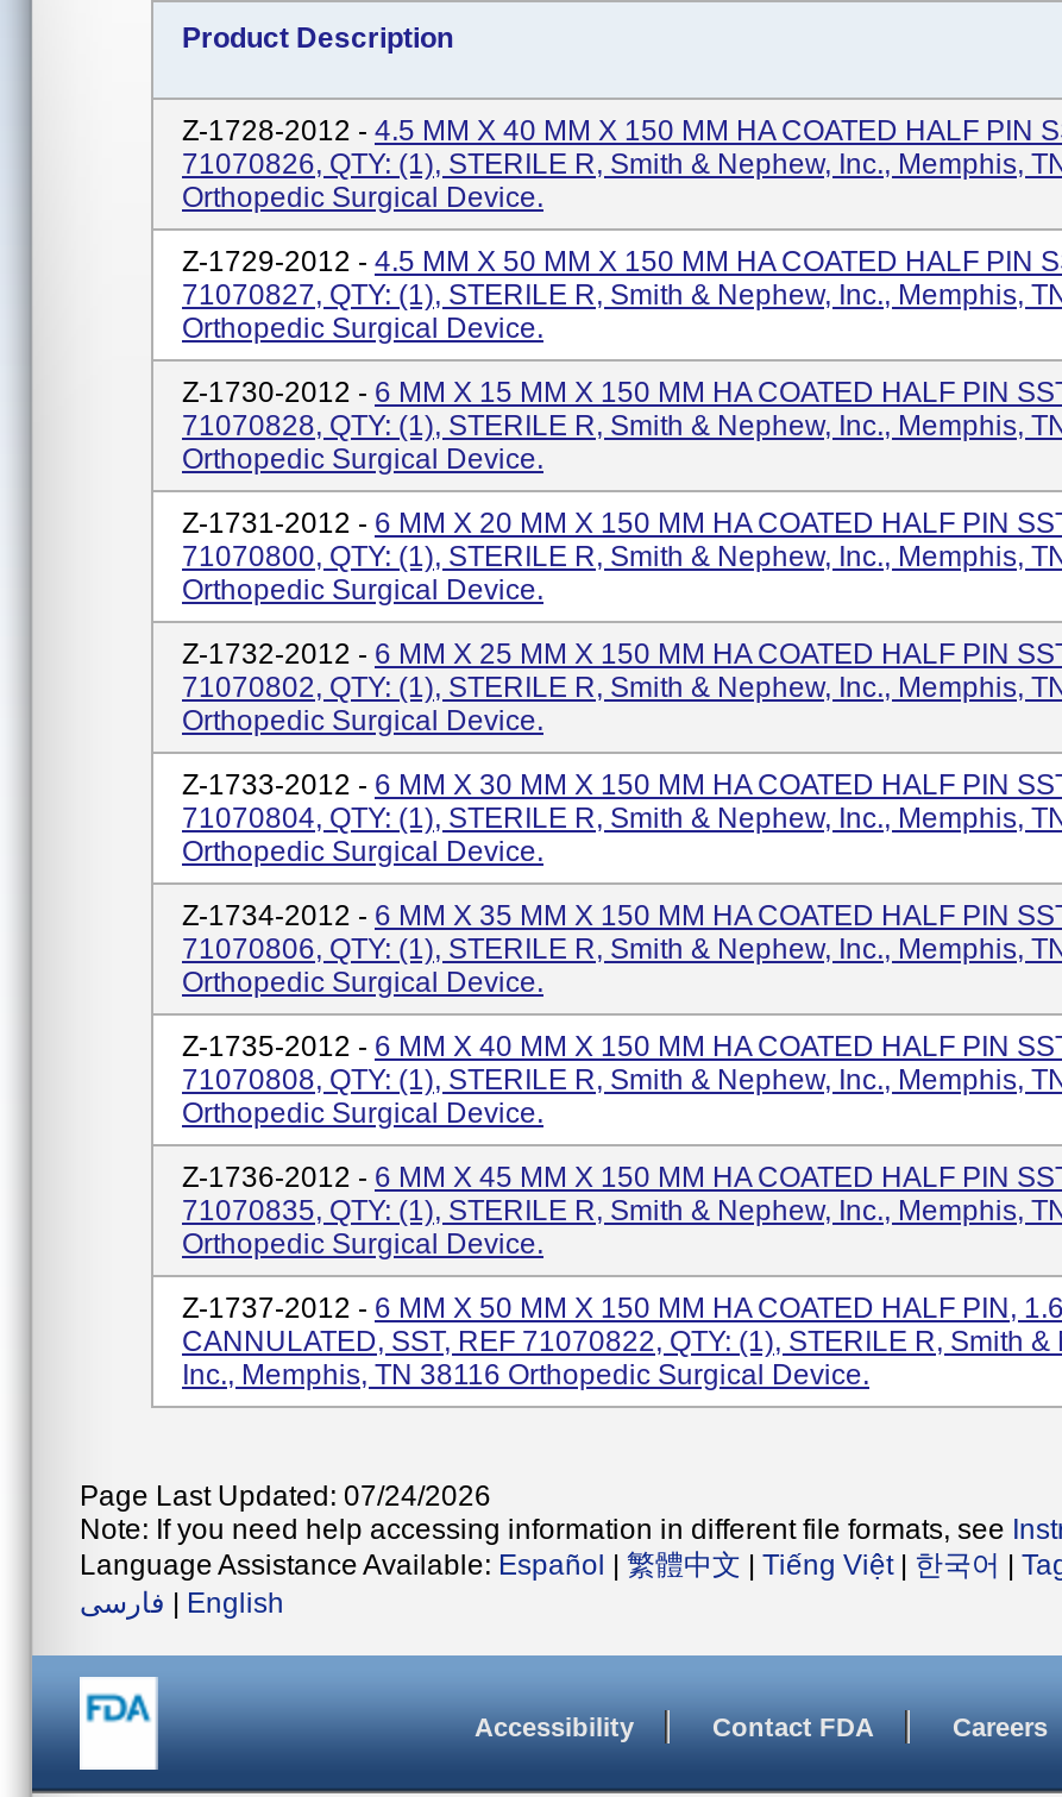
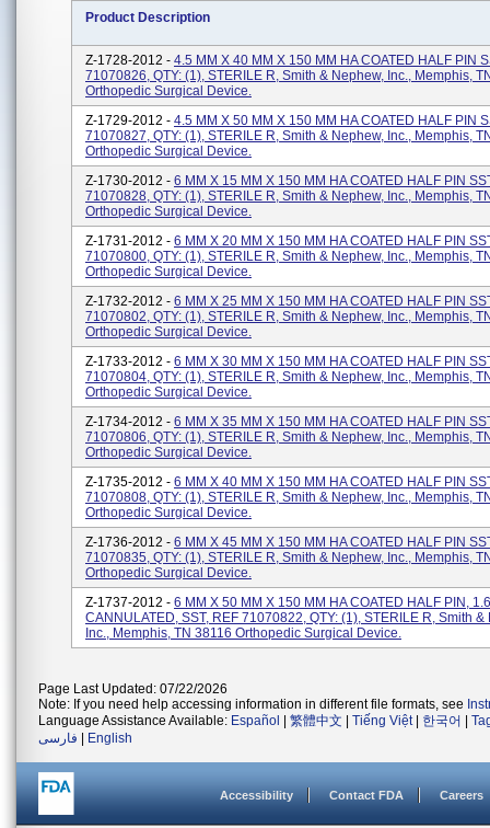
[80,1479,491,1513] Page Last Updated: 07/24/2026 -> [38,681,227,697] Page Last Updated: 07/22/2026

